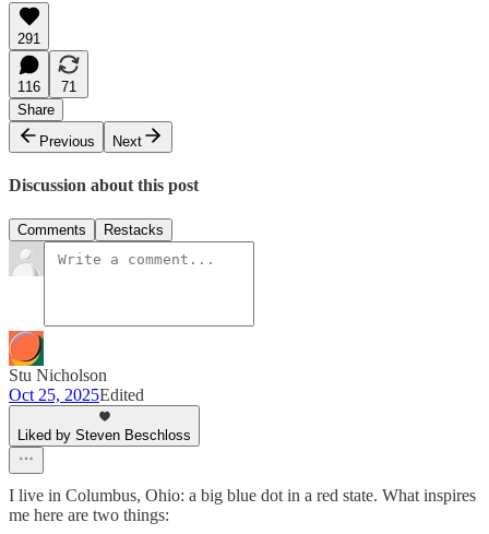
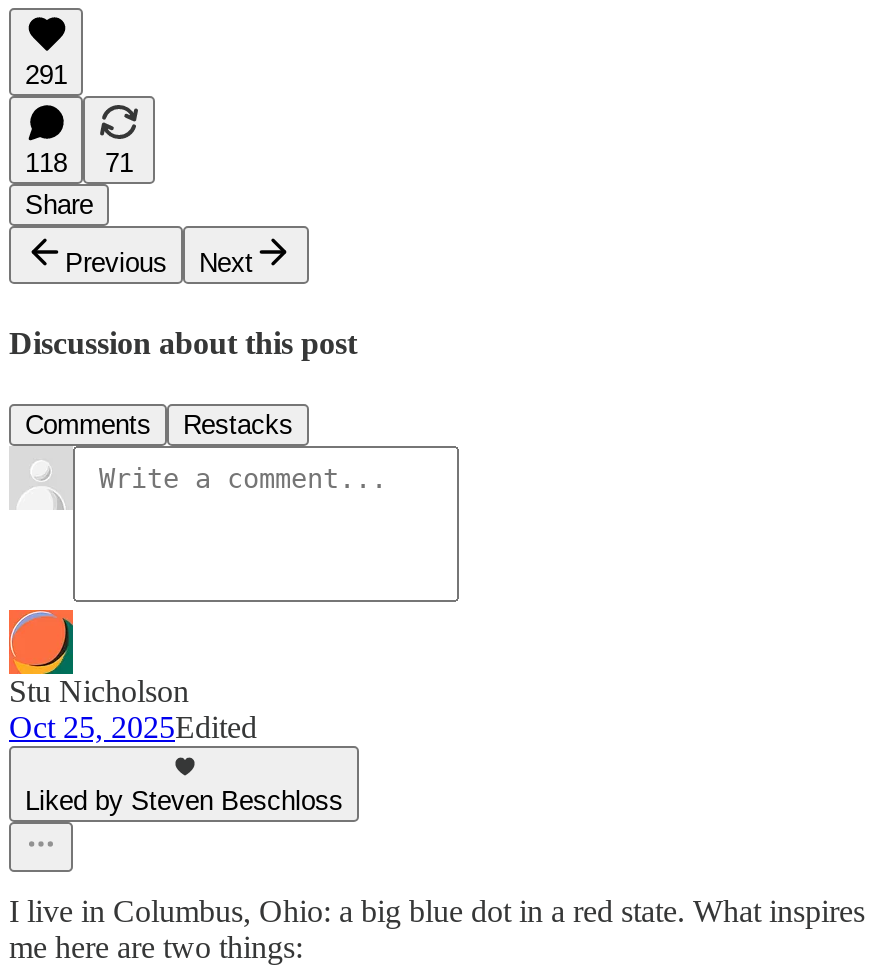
[17,78,76,94] 116 71 -> [25,147,133,177] 118 71

